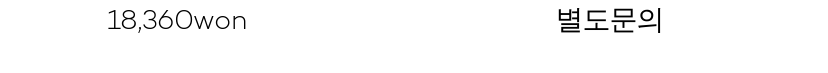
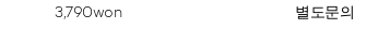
[107,9,246,37] 18,360won -> [55,6,121,21] 3,790won

